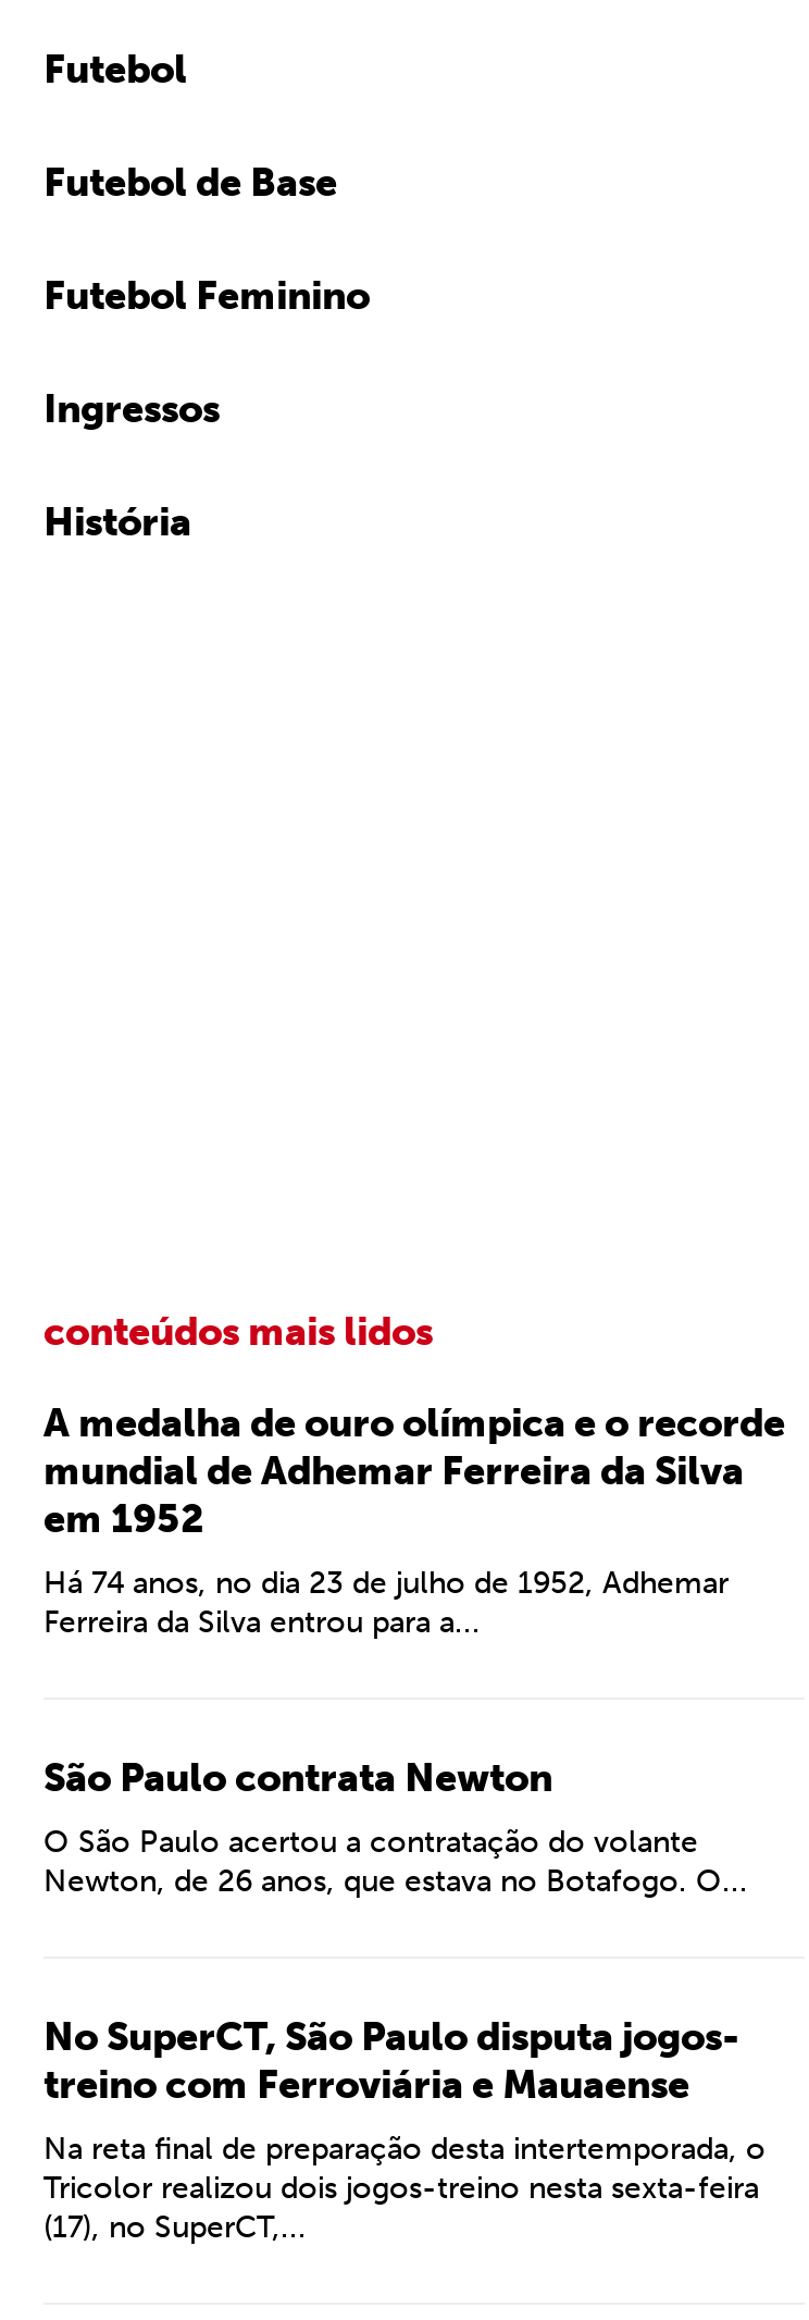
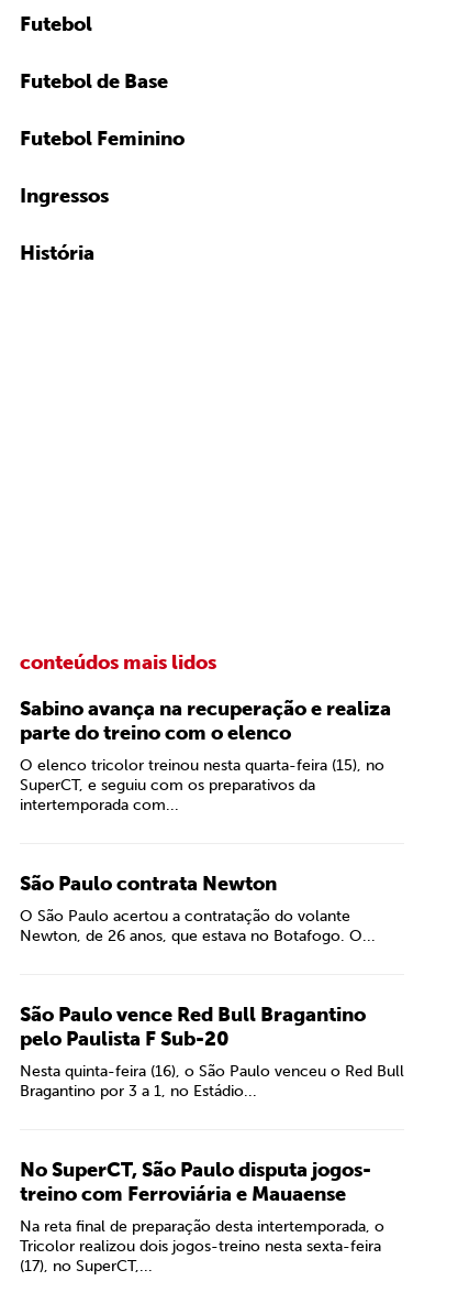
[43,1399,785,1543] A medalha de ouro olímpica e o recorde | mundial de Adhemar Ferreira da Silva | em 1952 -> [20,697,391,745] Sabino avança na recuperação e realiza | parte do treino com o elenco
[43,1565,729,1641] Há 74 anos, no dia 23 de julho de 1952, Adhemar | Ferreira da Silva entrou para a... -> [20,756,384,814] O elenco tricolor treinou nesta quarta-feira (15), no | SuperCT, e seguiu com os preparativos da | intertemporada com...
none -> [20,1003,404,1101] São Paulo vence Red Bull Bragantino | pelo Paulista F Sub-20 | Nesta quinta-feira (16), o São Paulo venceu o Red Bull | Bragantino por 3 a 1, no Estádio...

